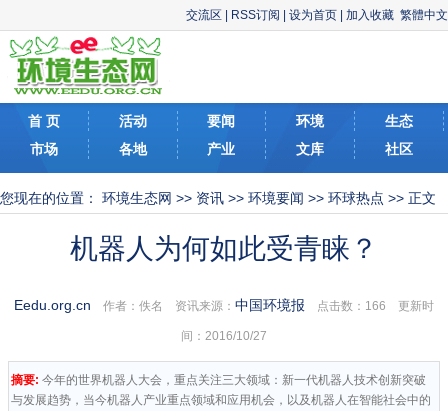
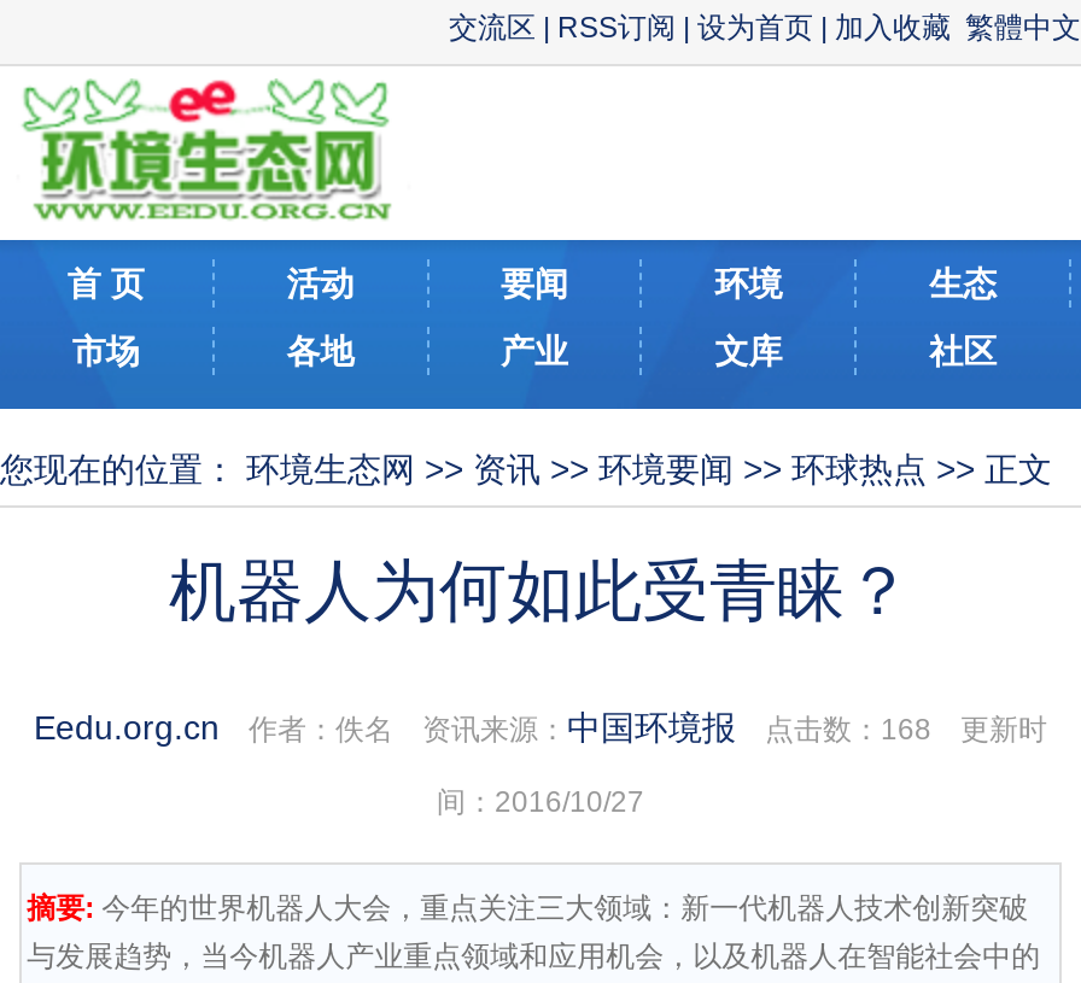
[14,297,434,313] Eedu.org.cn作者：佚名 资讯来源：中国环境报点击数：166 更新时 -> [34,708,1047,747] Eedu.org.cn作者：佚名 资讯来源：中国环境报点击数：168 更新时

